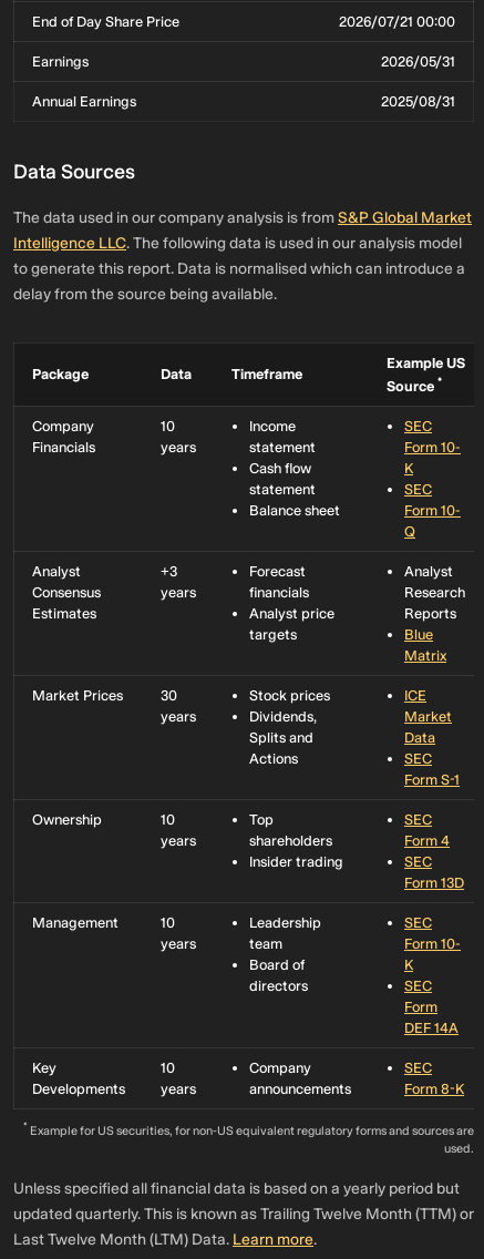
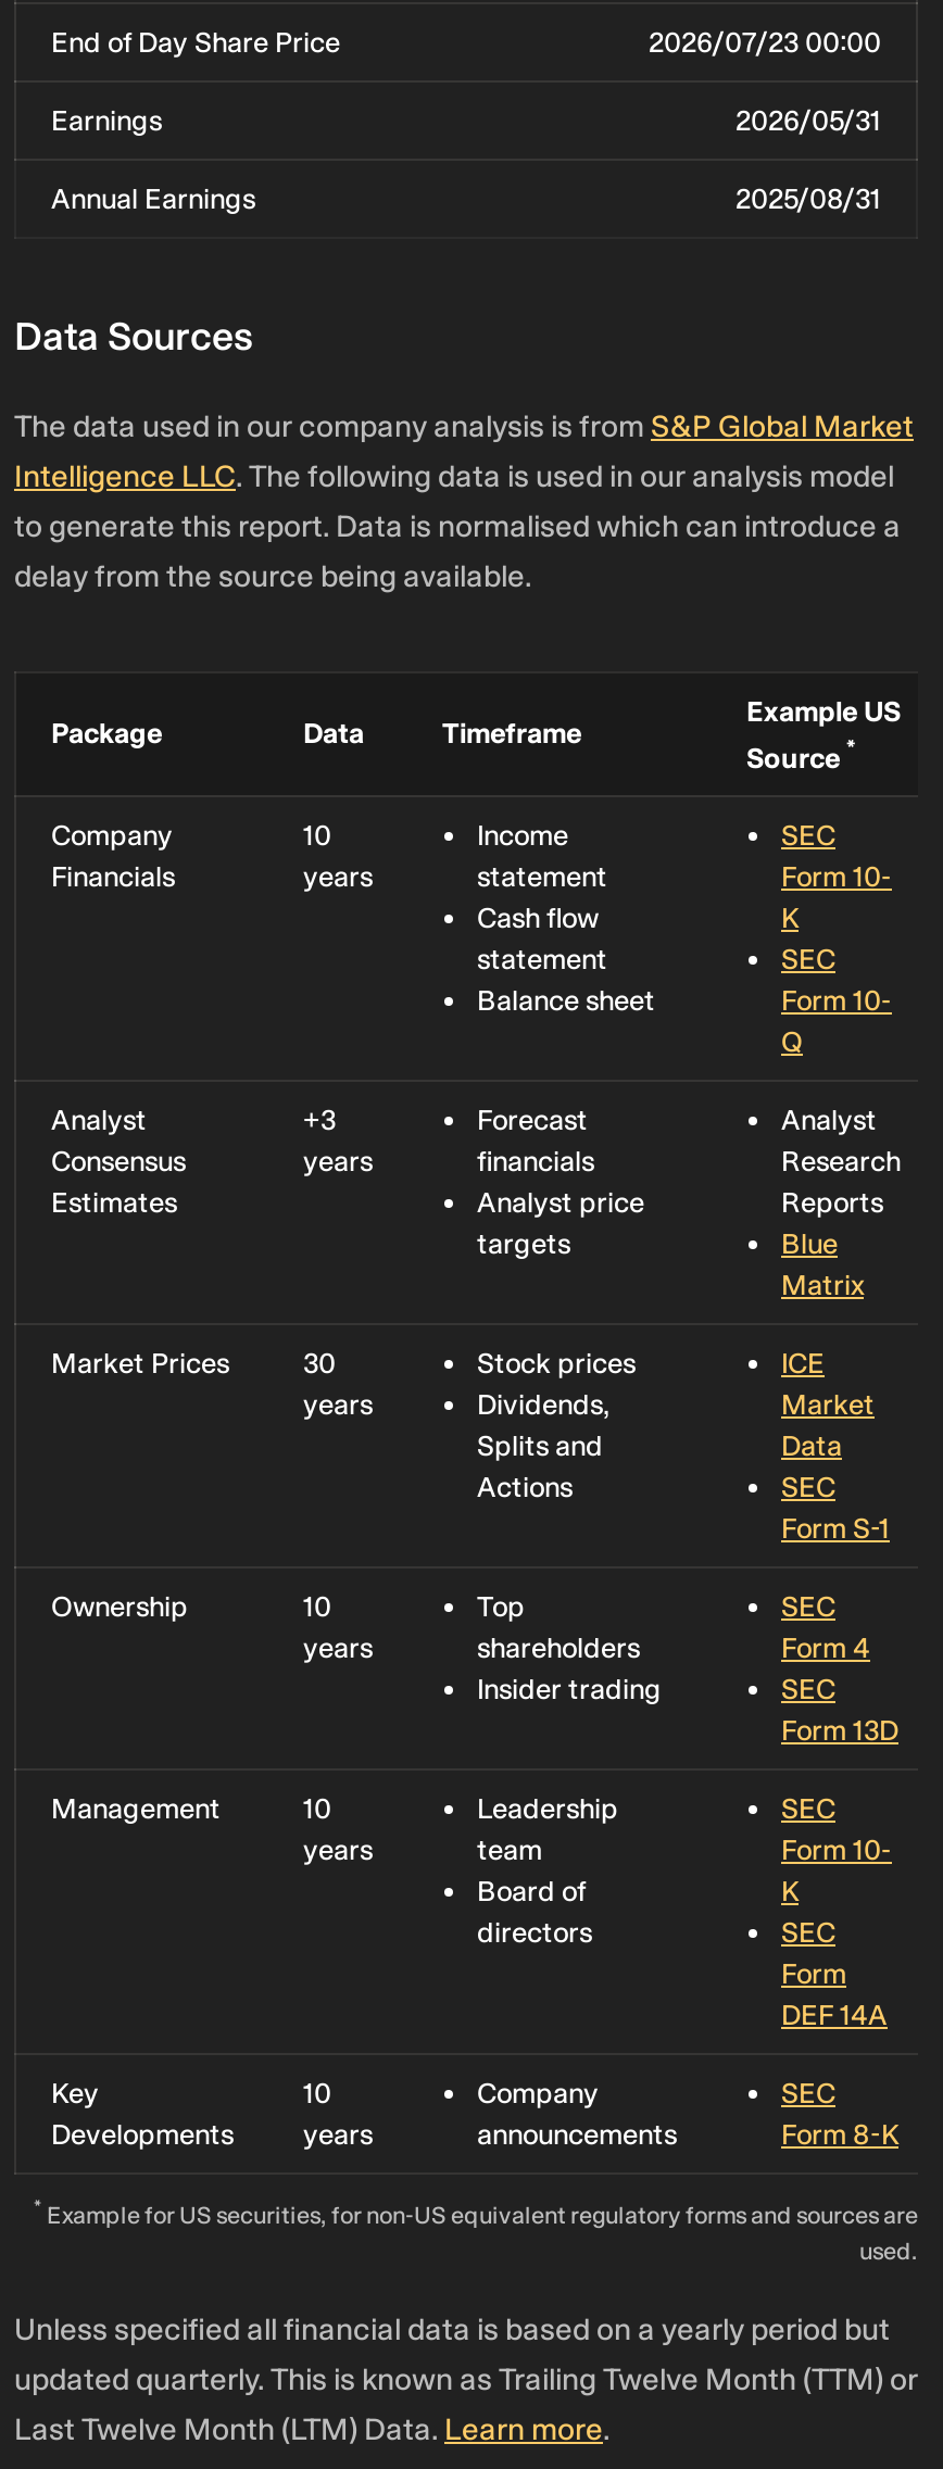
[339,13,455,30] 2026/07/21 00:00 -> [649,26,881,59] 2026/07/23 00:00

